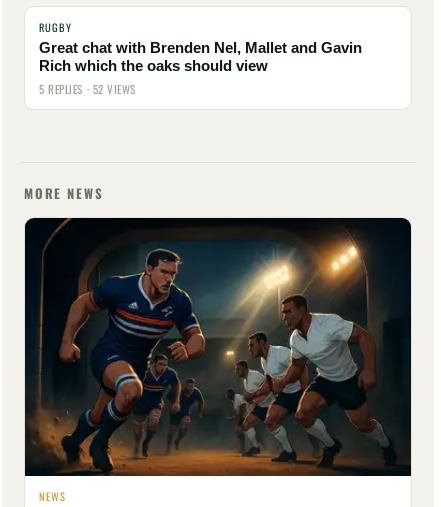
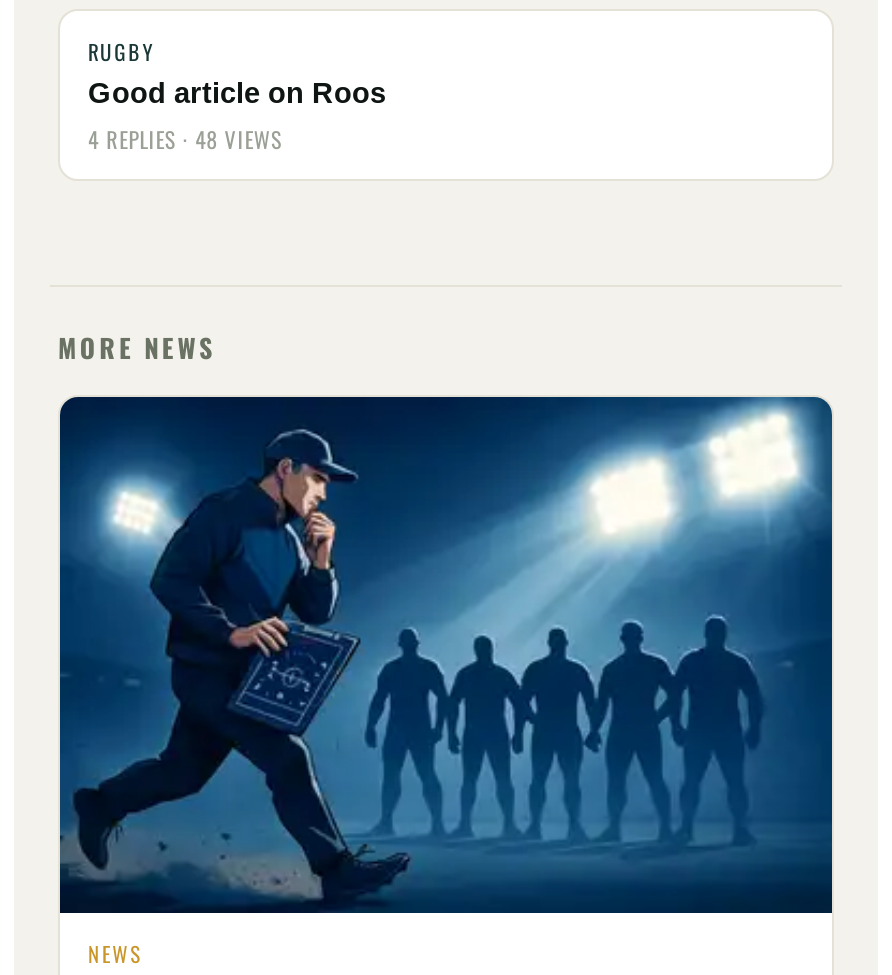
[39,40,362,97] Great chat with Brenden Nel, Mallet and Gavin | Rich which the oaks should view | 5 REPLIES · 52 VIEWS -> [88,77,386,155] Good article on Roos | 4 REPLIES · 48 VIEWS
[25,217,411,476] [image] -> [60,395,832,913] [image]

